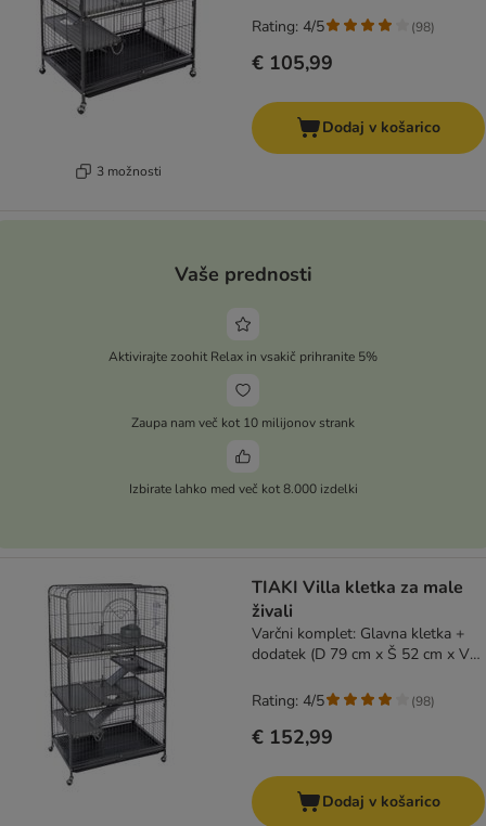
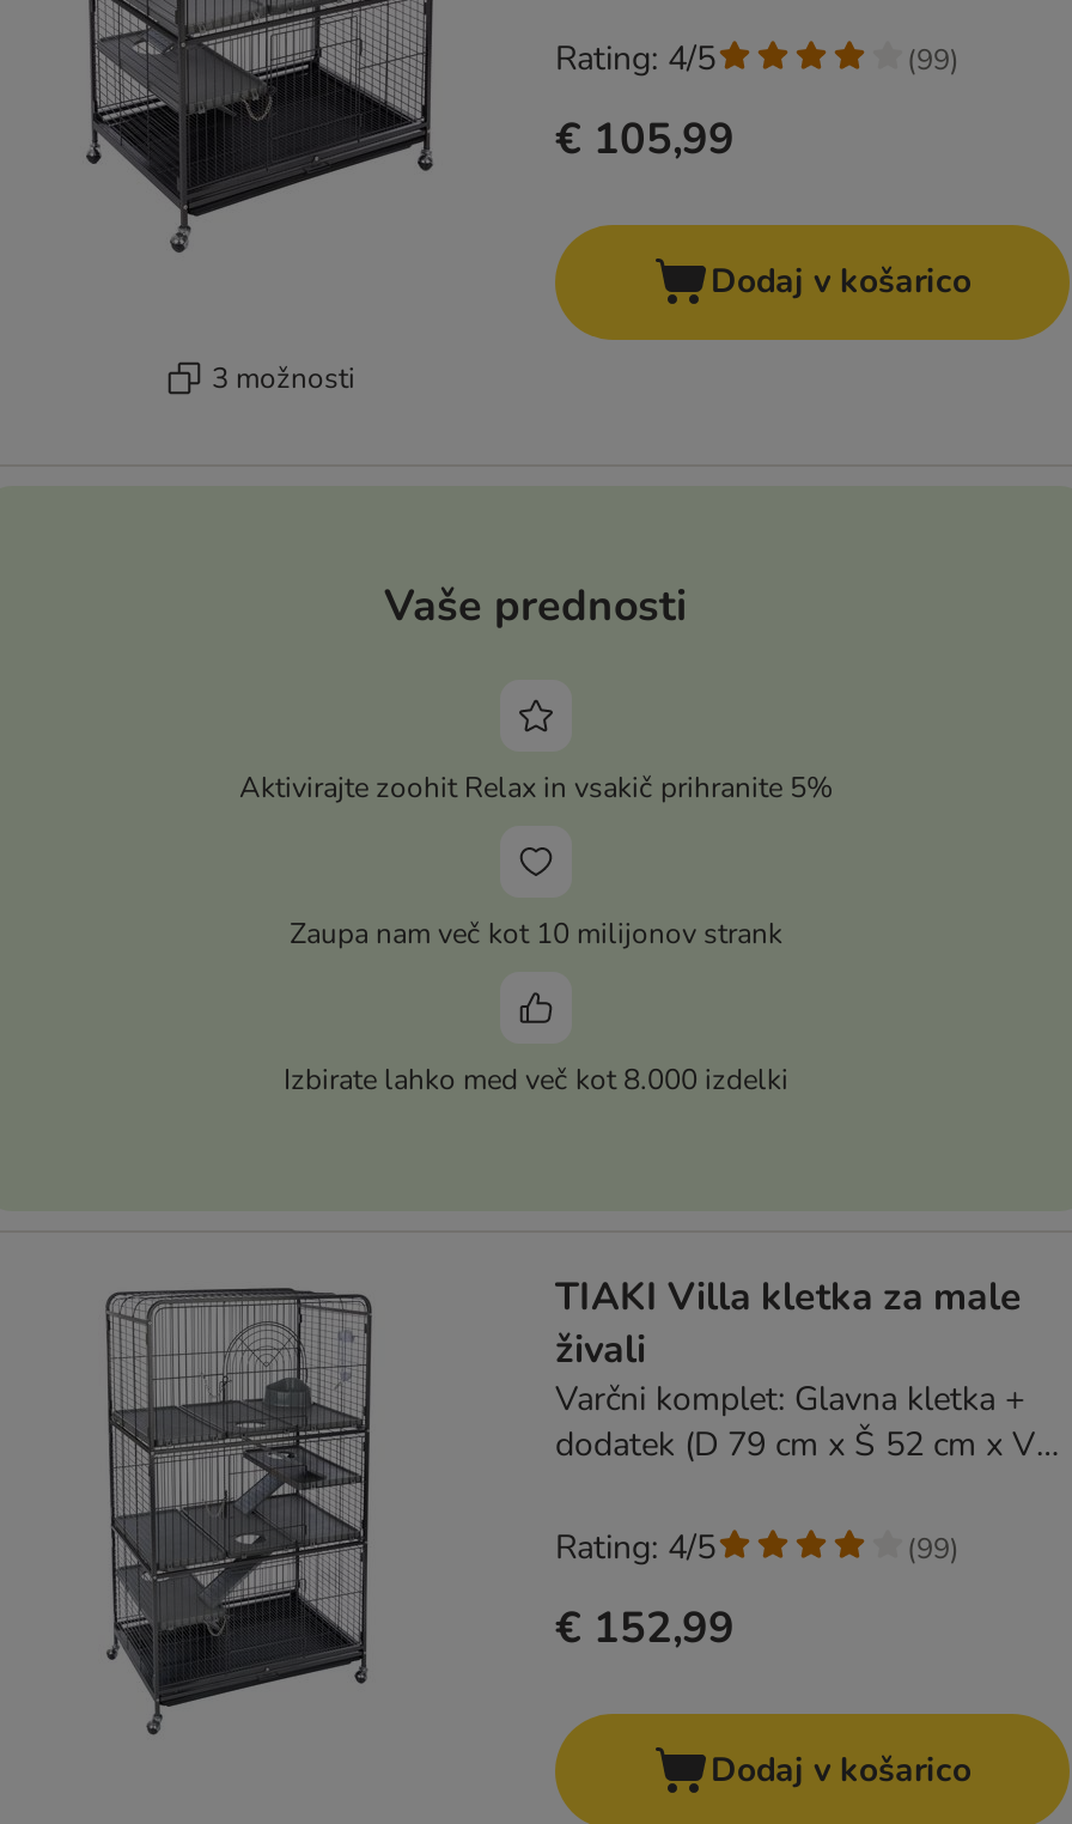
[411,18,435,35] (98) -> [907,40,960,78] (99)
[411,692,435,710] (98) -> [907,1529,960,1567] (99)

